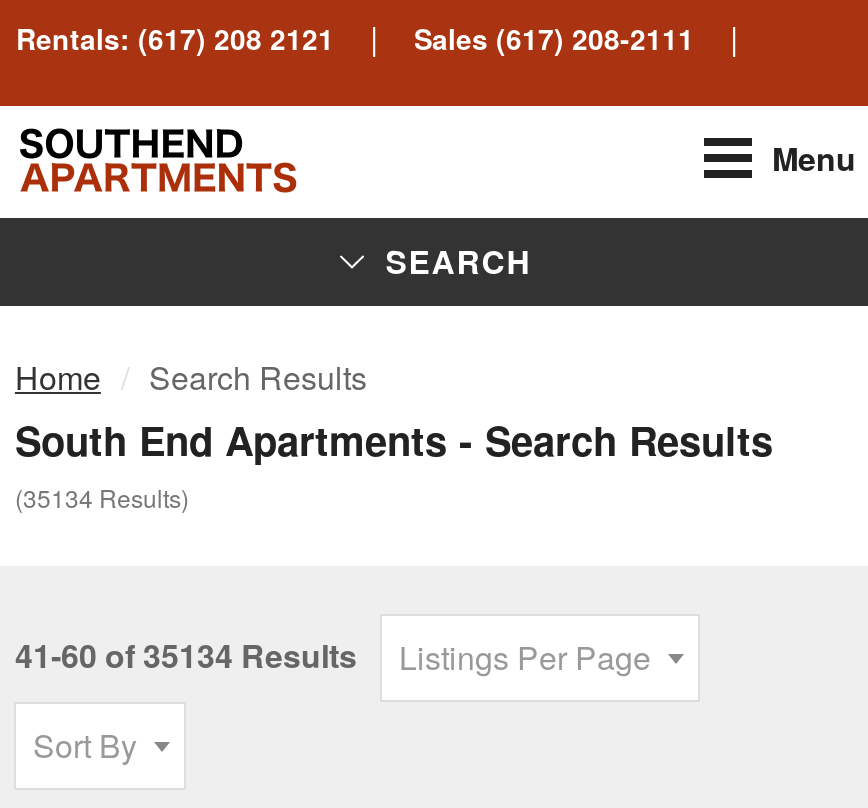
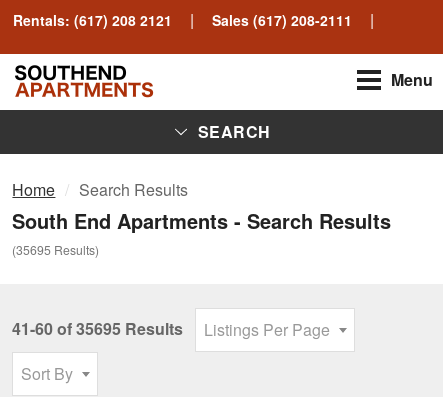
[15,480,189,514] (35134 Results) -> [12,241,99,258] (35695 Results)
[15,632,651,680] 41-60 of 35134 Results Listings Per Page -> [12,317,330,341] 41-60 of 35695 Results Listings Per Page

